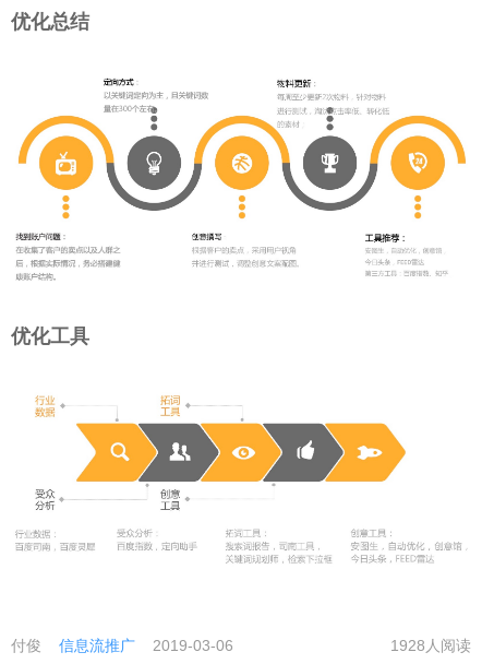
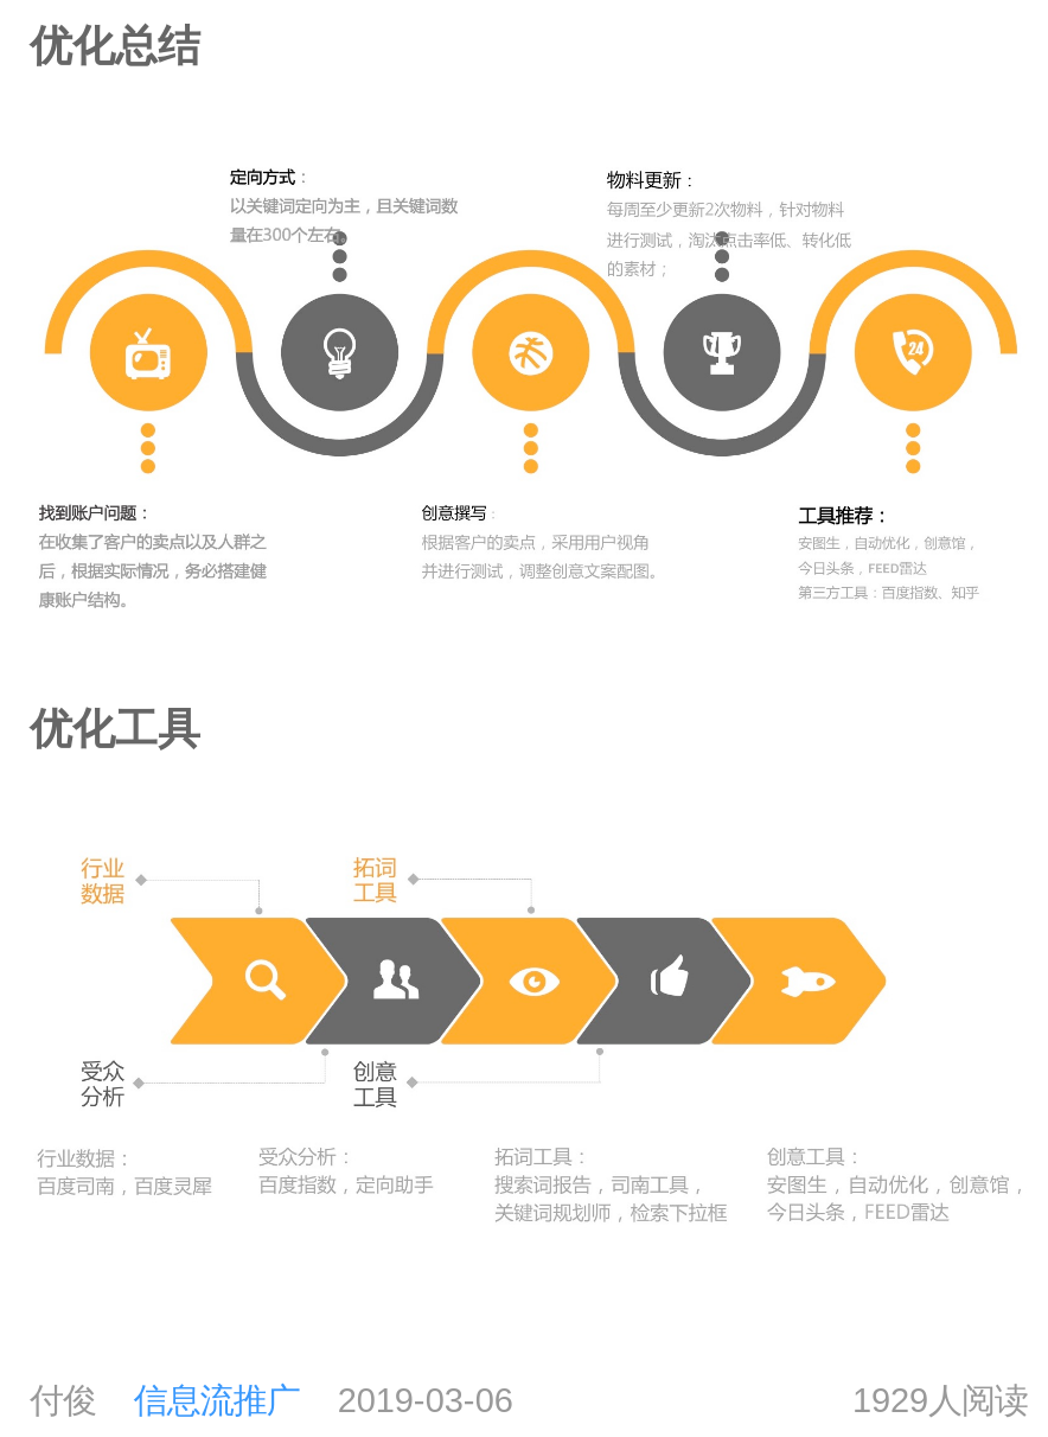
[390,637,471,654] 1928人阅读 -> [852,1381,1028,1419] 1929人阅读

